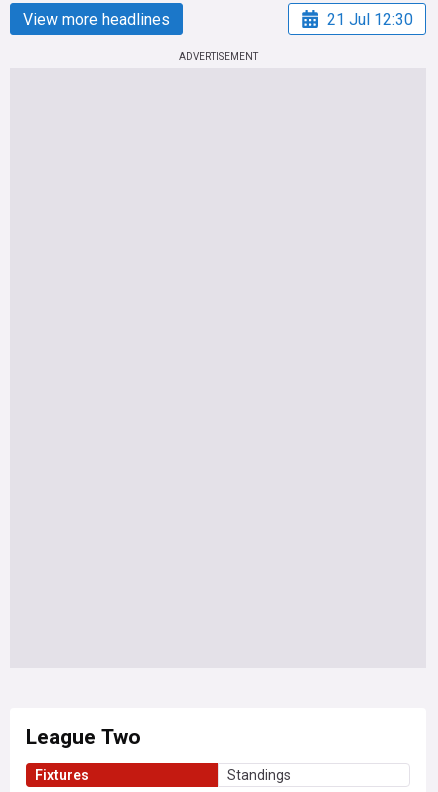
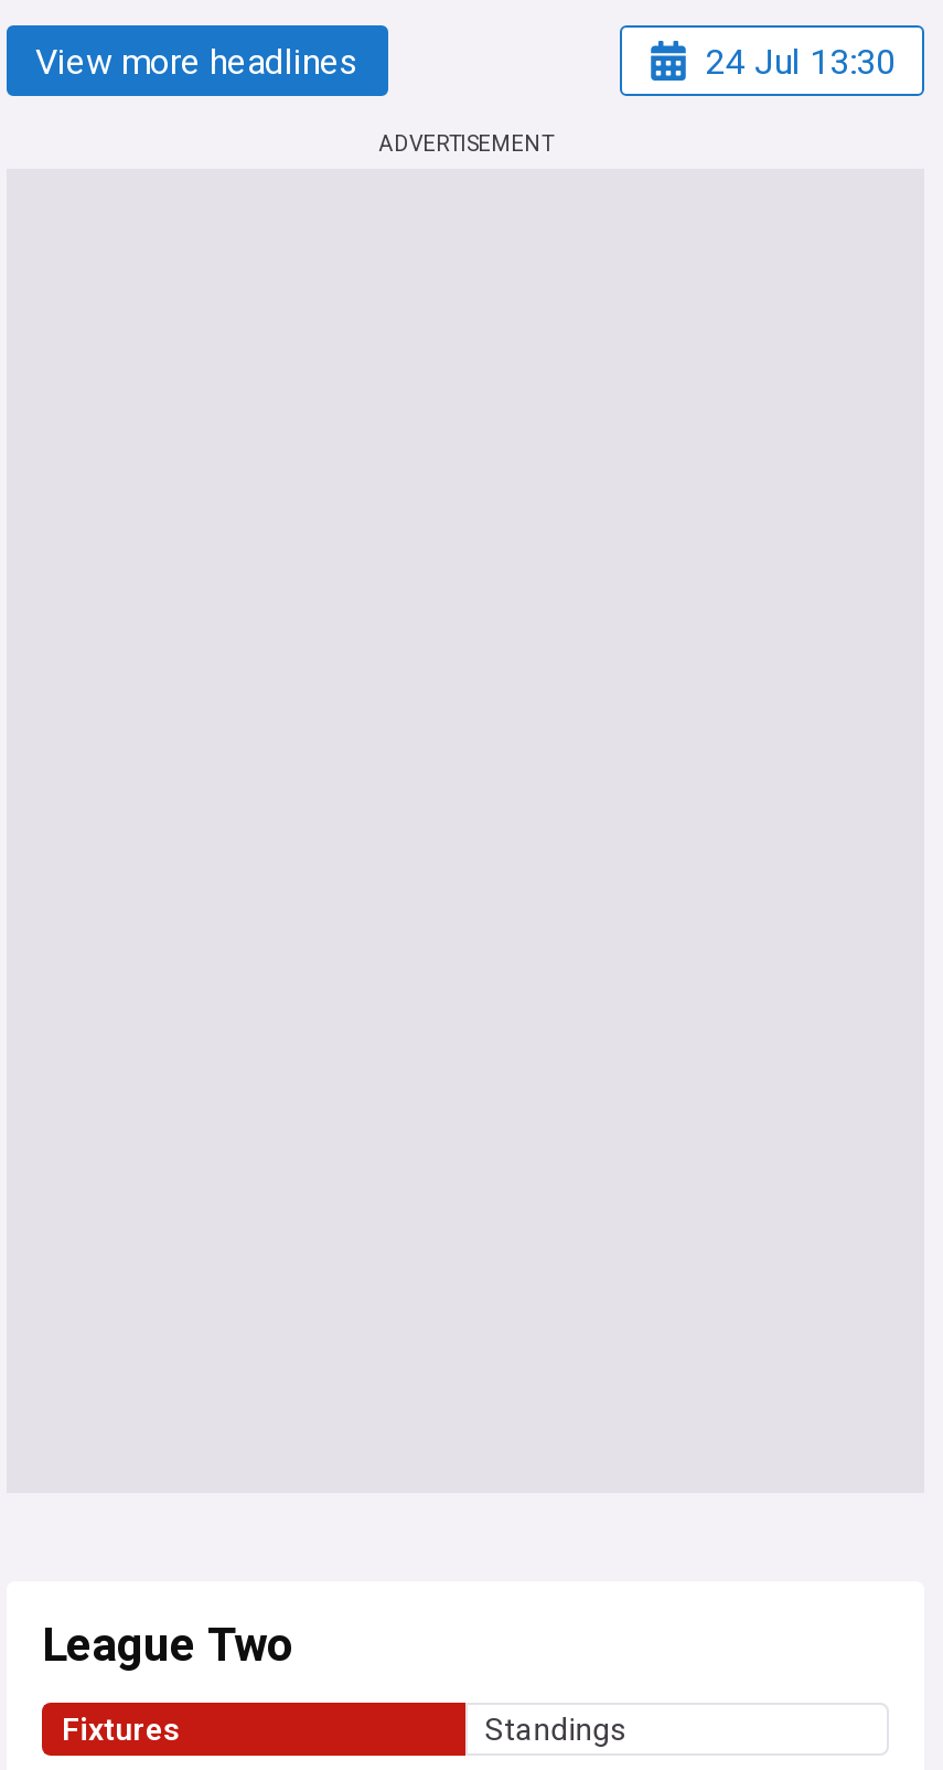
[327,9,413,28] 21 Jul 12:30 -> [706,40,896,82] 24 Jul 13:30

